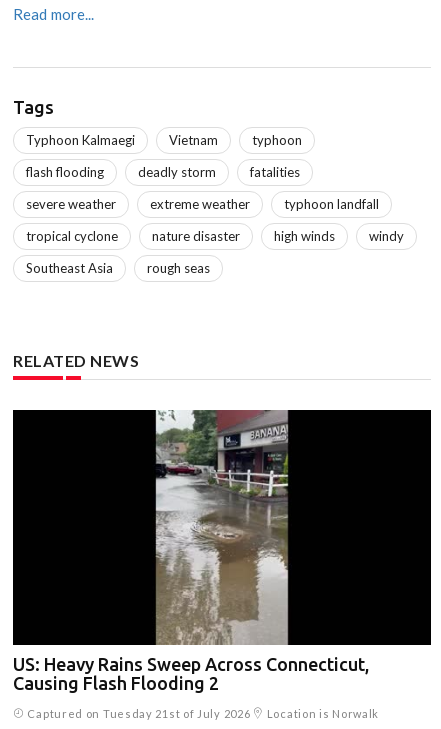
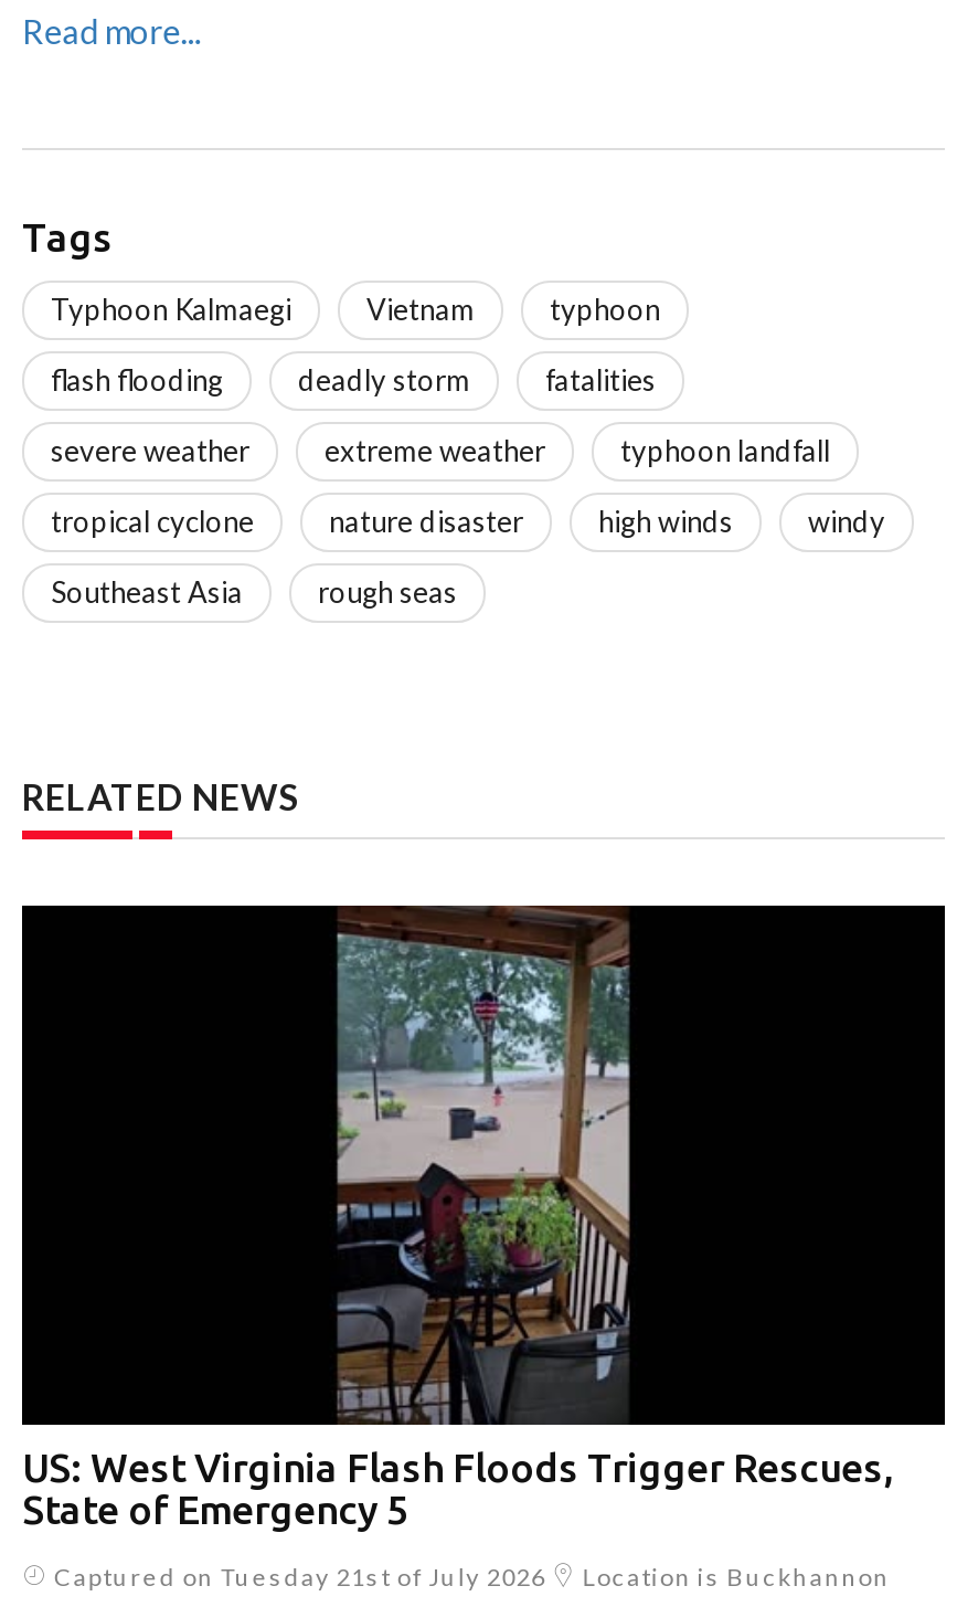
[13,410,369,693] [image] | US: Heavy Rains Sweep Across Connecticut, | Causing Flash Flooding 2 -> [22,903,892,1531] [image] | US: West Virginia Flash Floods Trigger Rescues, | State of Emergency 5
[264,707,379,720] Location is Norwalk -> [576,1561,890,1590] Location is Buckhannon

